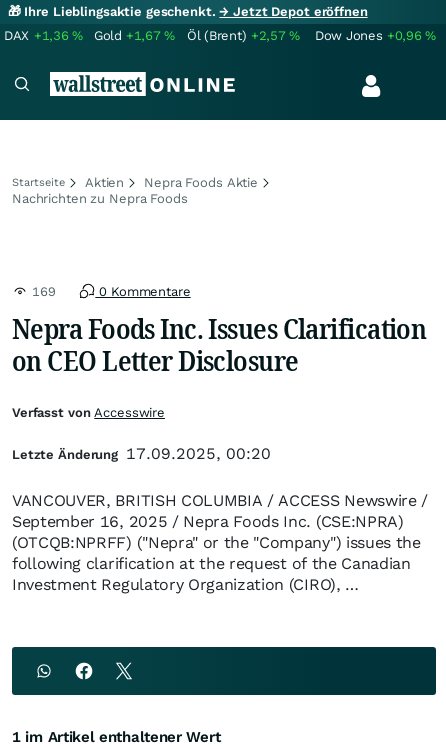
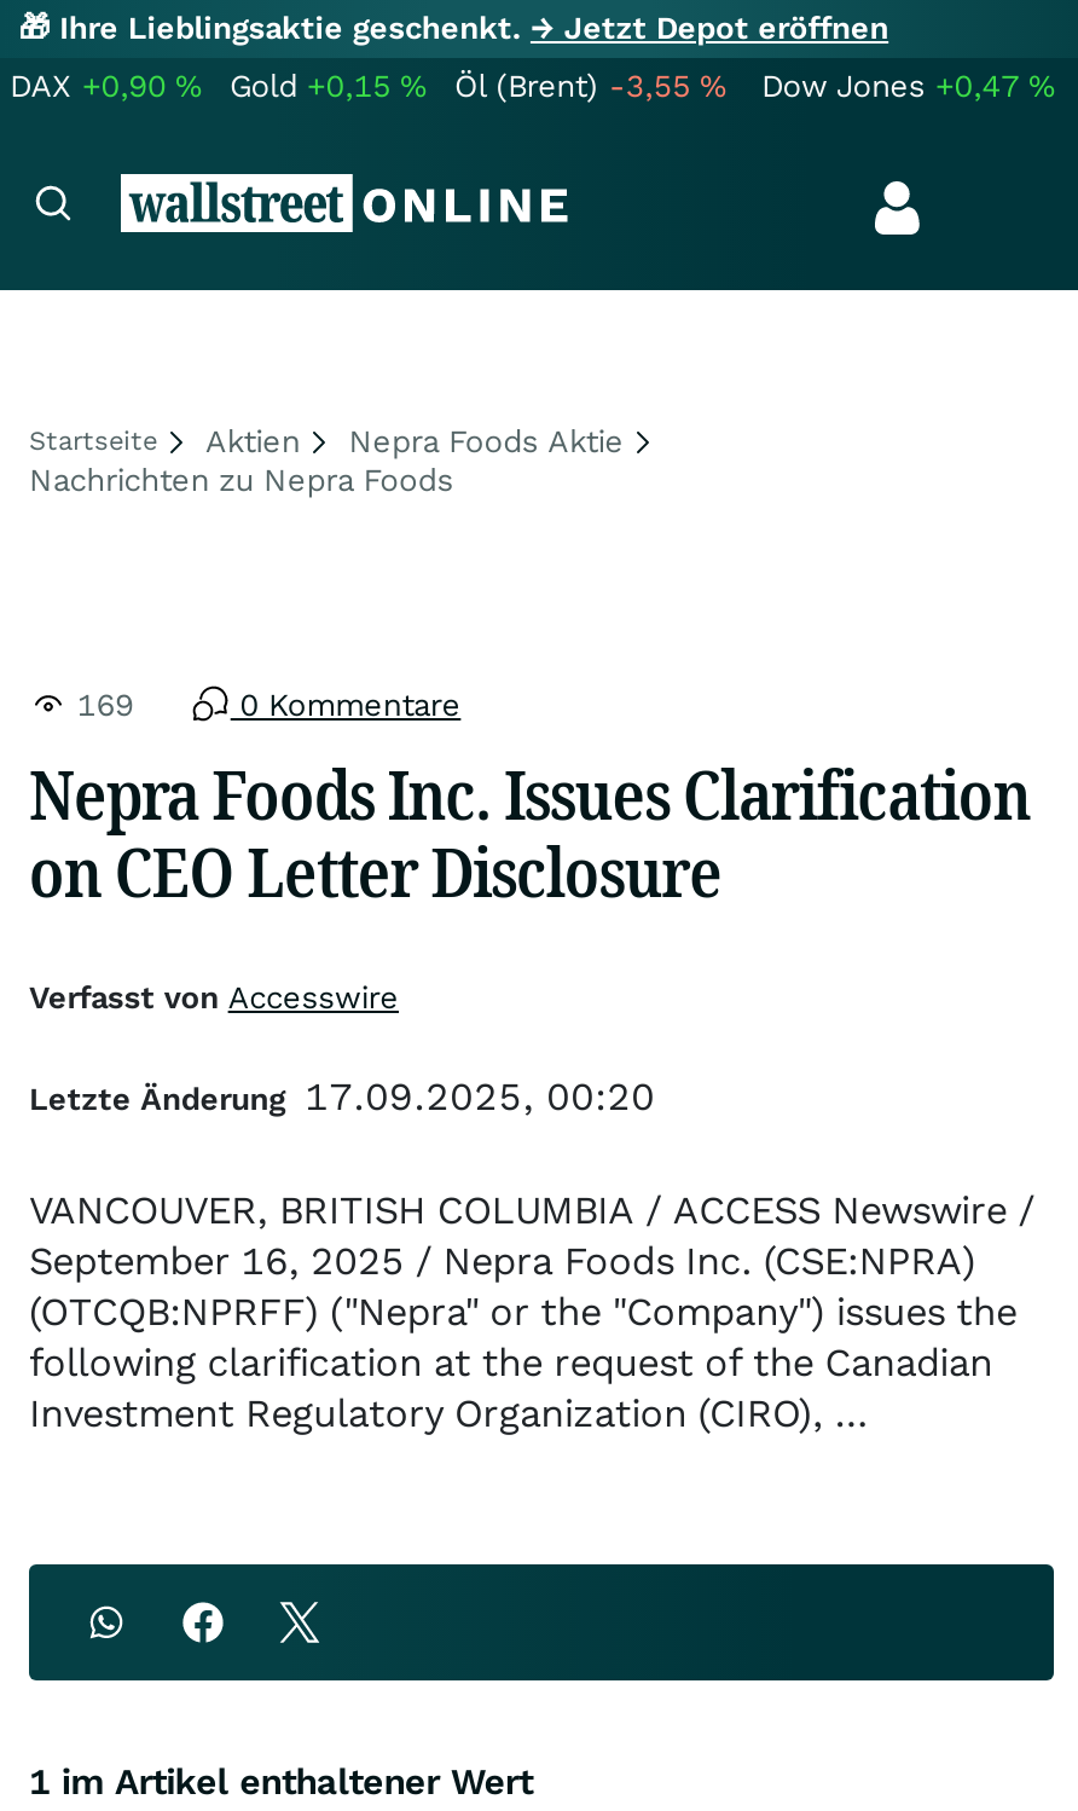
[4,28,83,43] DAX +1,36% -> [10,68,201,104] DAX +0,90%
[94,28,175,43] Gold +1,67% -> [230,68,426,104] Gold +0,15%
[187,28,300,43] Öl (Brent) +2,57% -> [454,68,726,104] Öl (Brent) -3,55%
[315,28,436,43] Dow Jones +0,96% -> [761,68,1054,104] Dow Jones +0,47%

